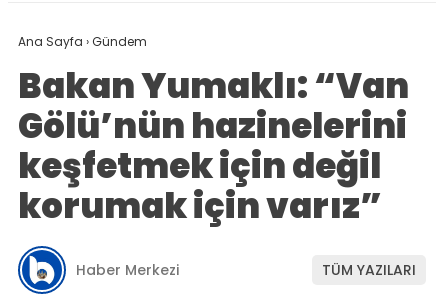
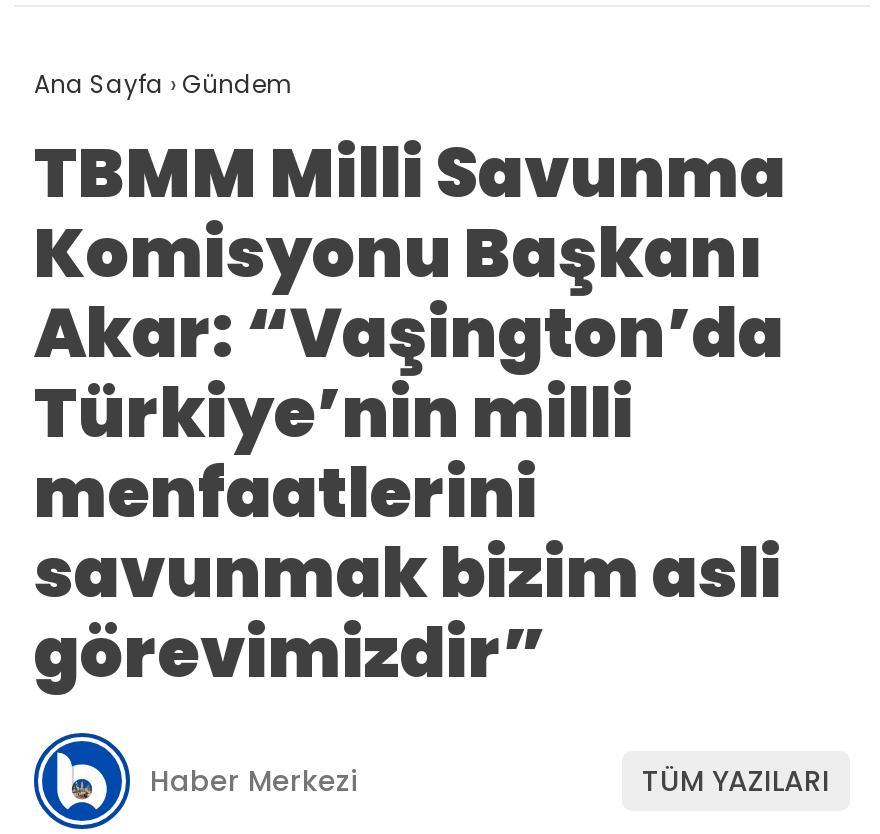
[18,62,409,230] Bakan Yumaklı: “Van | Gölü’nün hazinelerini | keşfetmek için değil | korumak için varız” -> [34,125,786,701] TBMM Milli Savunma | Komisyonu Başkanı | Akar: “Vaşington’da | Türkiye’nin milli | menfaatlerini | savunmak bizim asli | görevimizdir”

